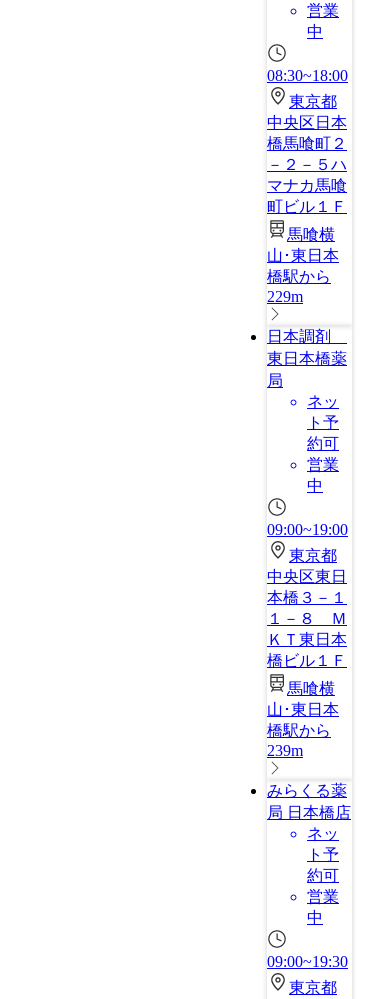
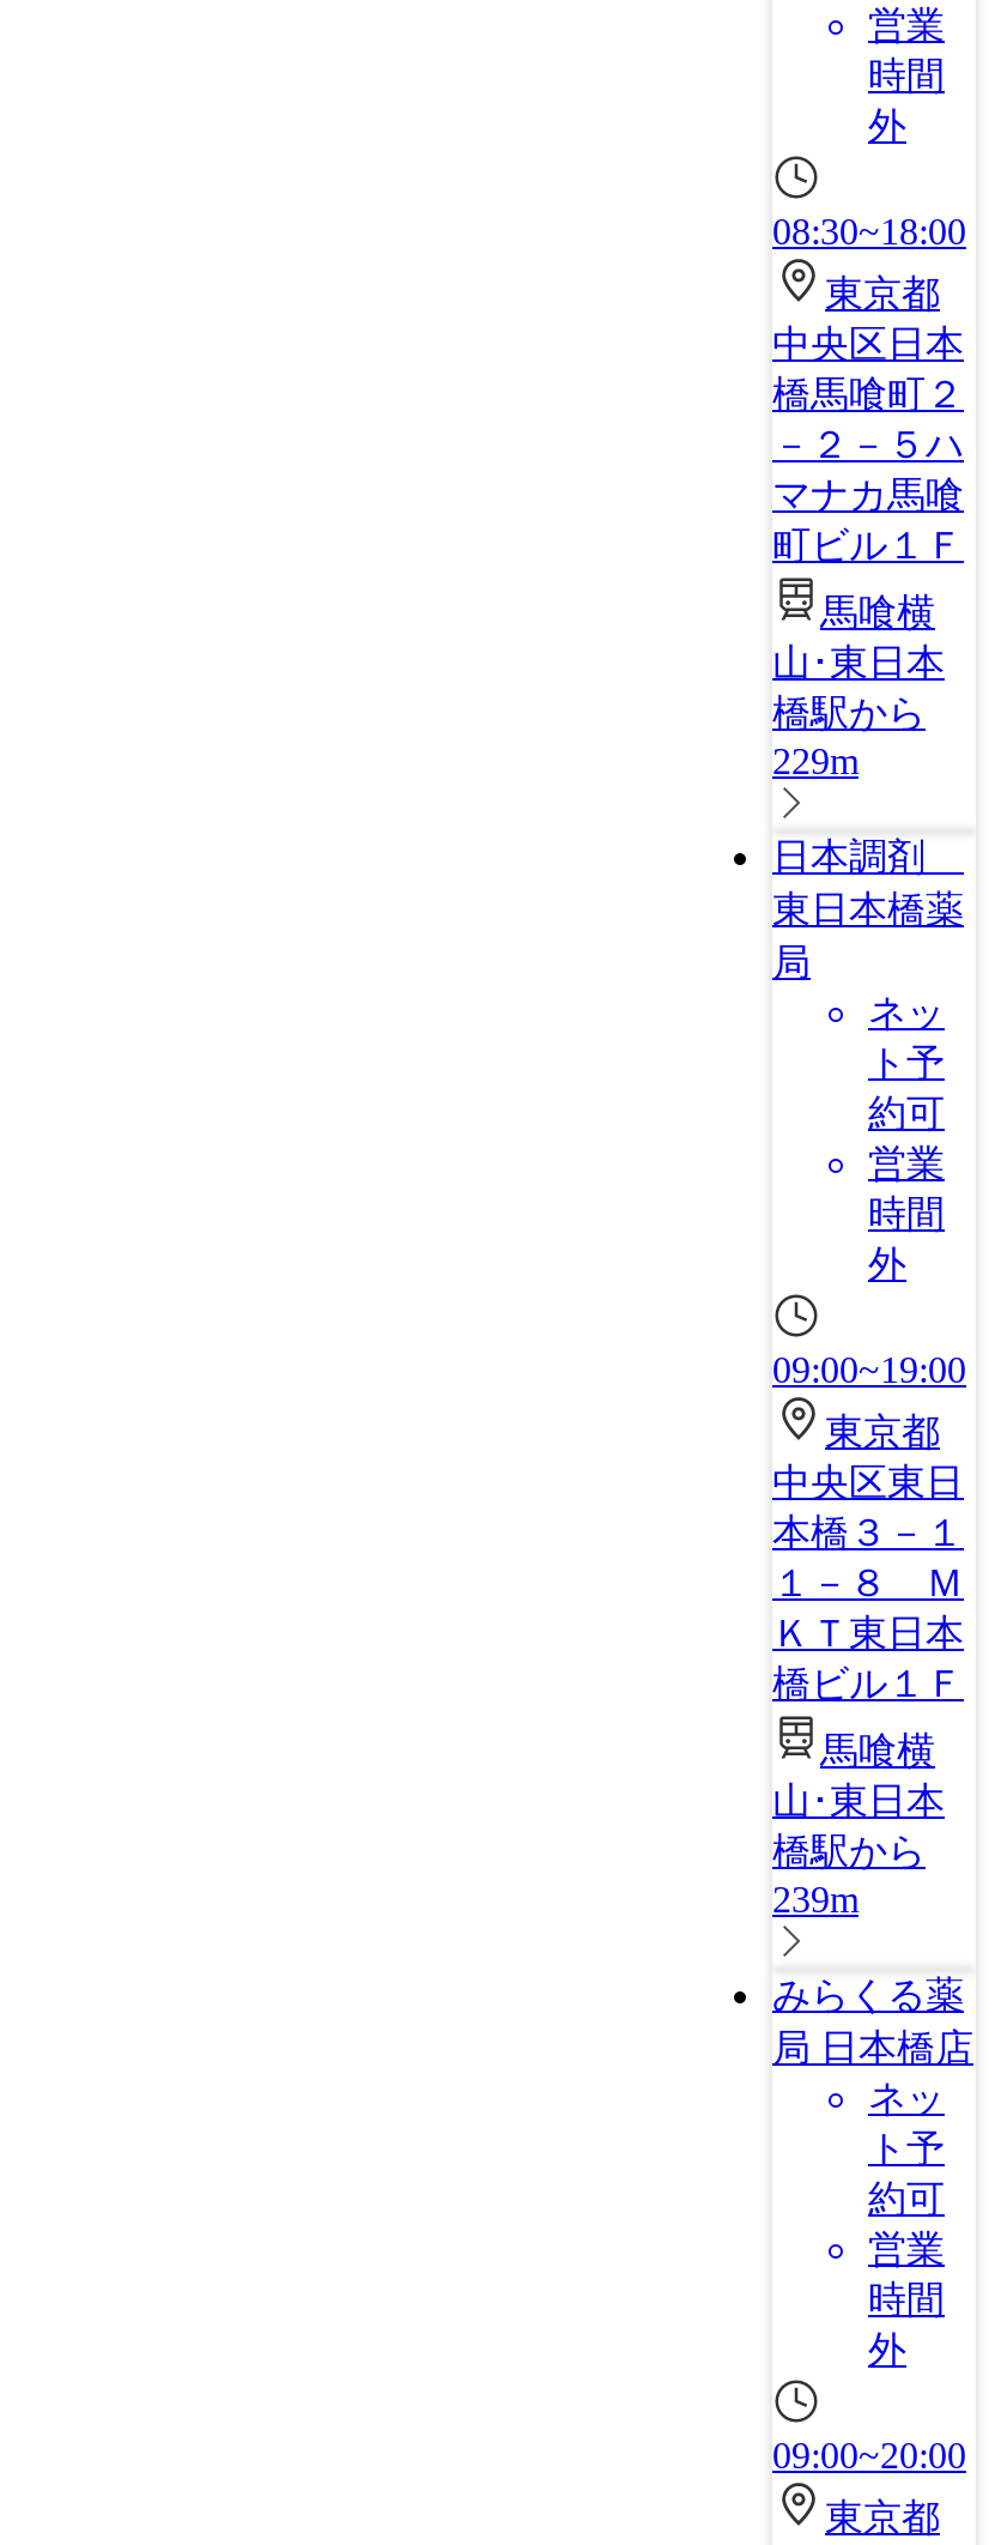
[307,23,323,40] 中 -> [868,55,945,146] 時間 | 外
[307,477,323,494] 中 -> [868,1193,945,1284] 時間 | 外
[307,909,323,926] 中 -> [868,2279,945,2370] 時間 | 外
[267,953,348,970] 09:00~19:30 -> [772,2435,966,2476] 09:00~20:00

